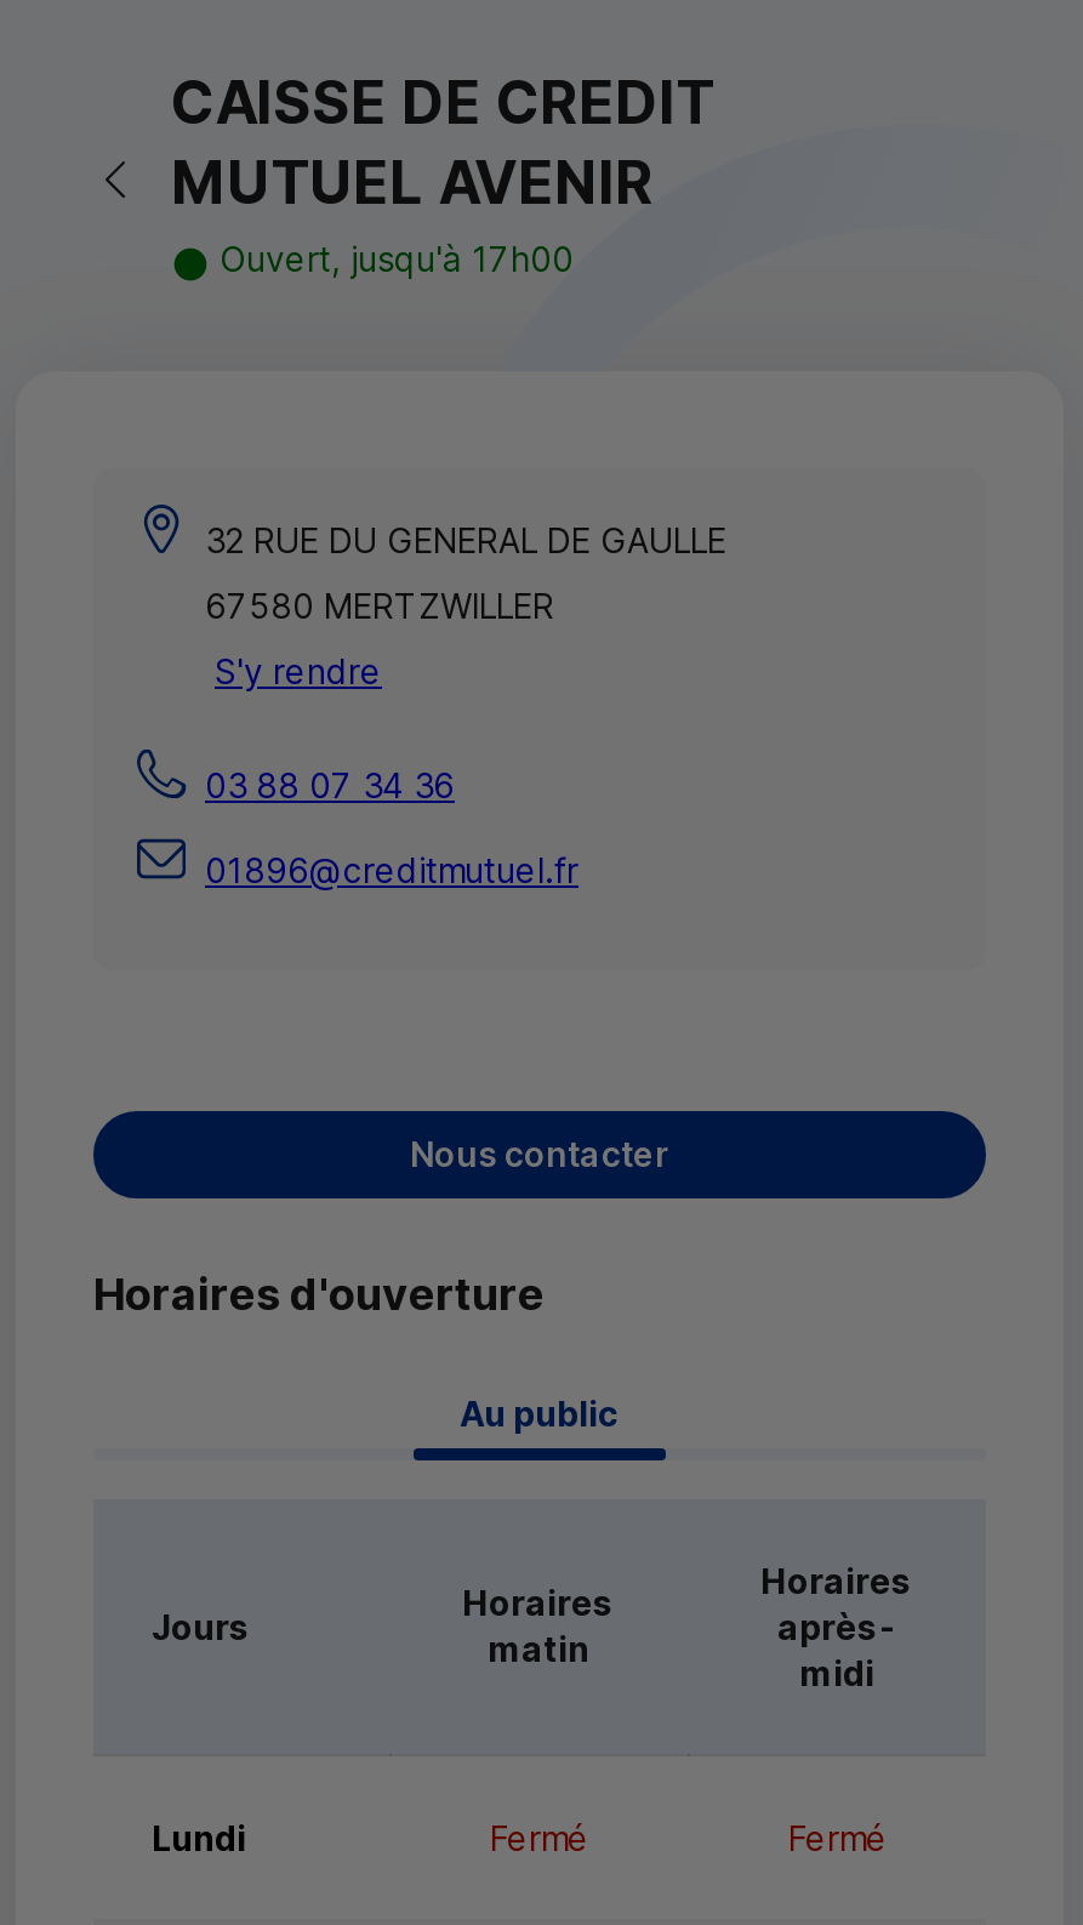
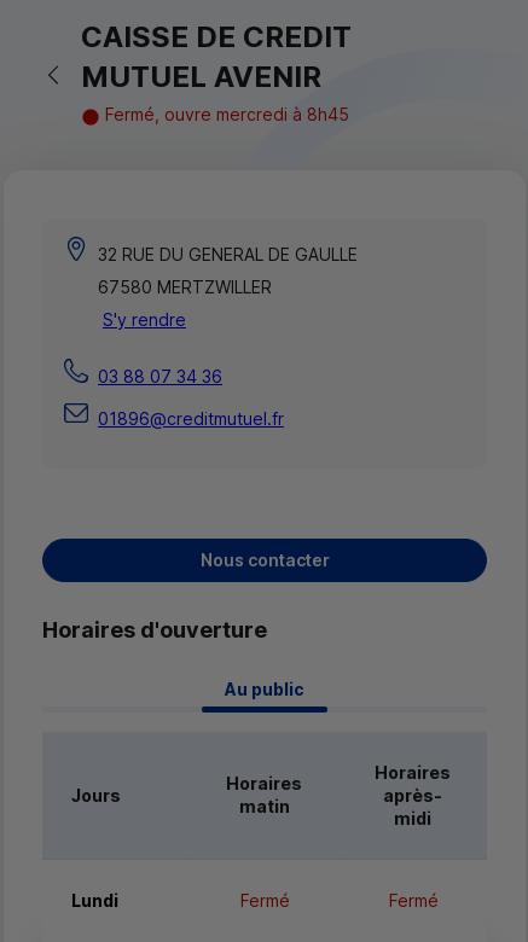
[220,238,574,279] Ouvert, jusqu'à 17h00 -> [105,104,349,124] Fermé, ouvre mercredi à 8h45

